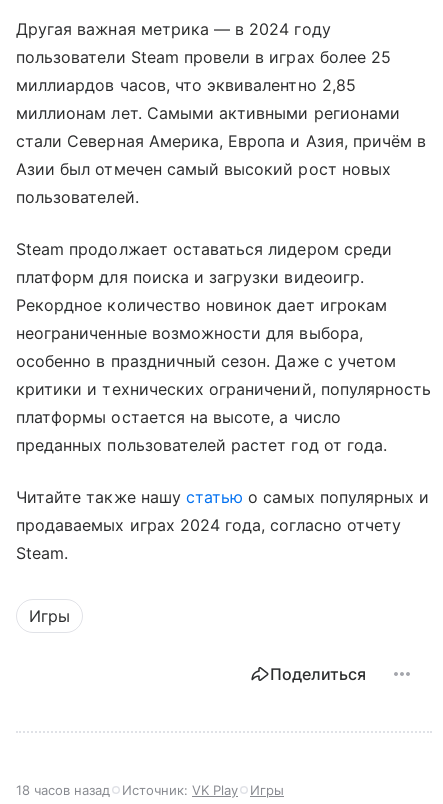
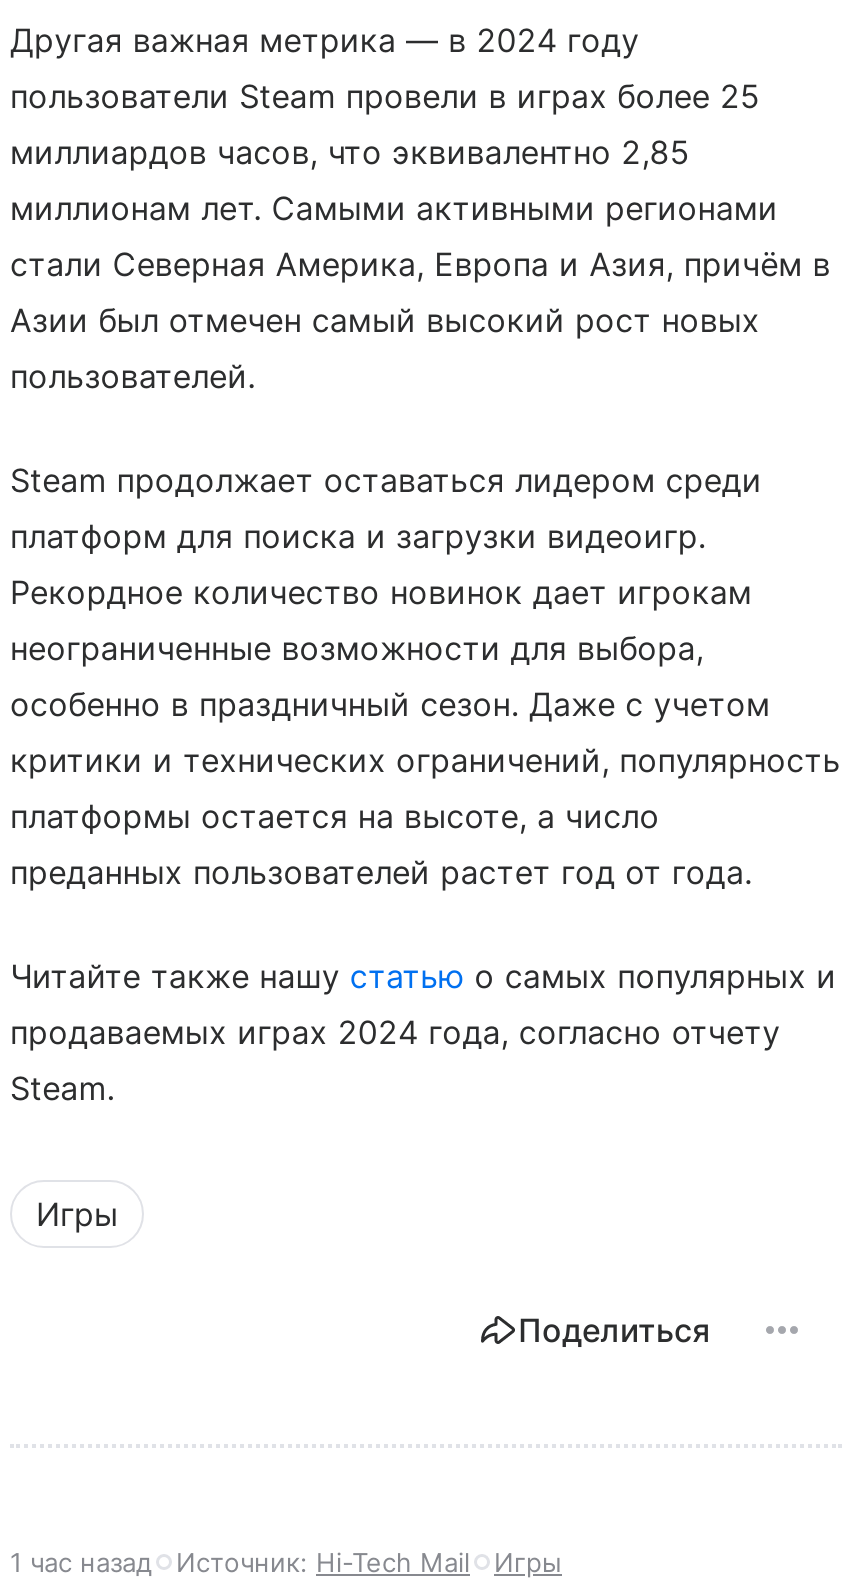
[16,782,110,798] 18 часов назад -> [10,1546,152,1578] 1 час назад
[122,782,238,798] Источник: VK Play -> [176,1546,470,1578] Источник: Hi-Tech Mail

